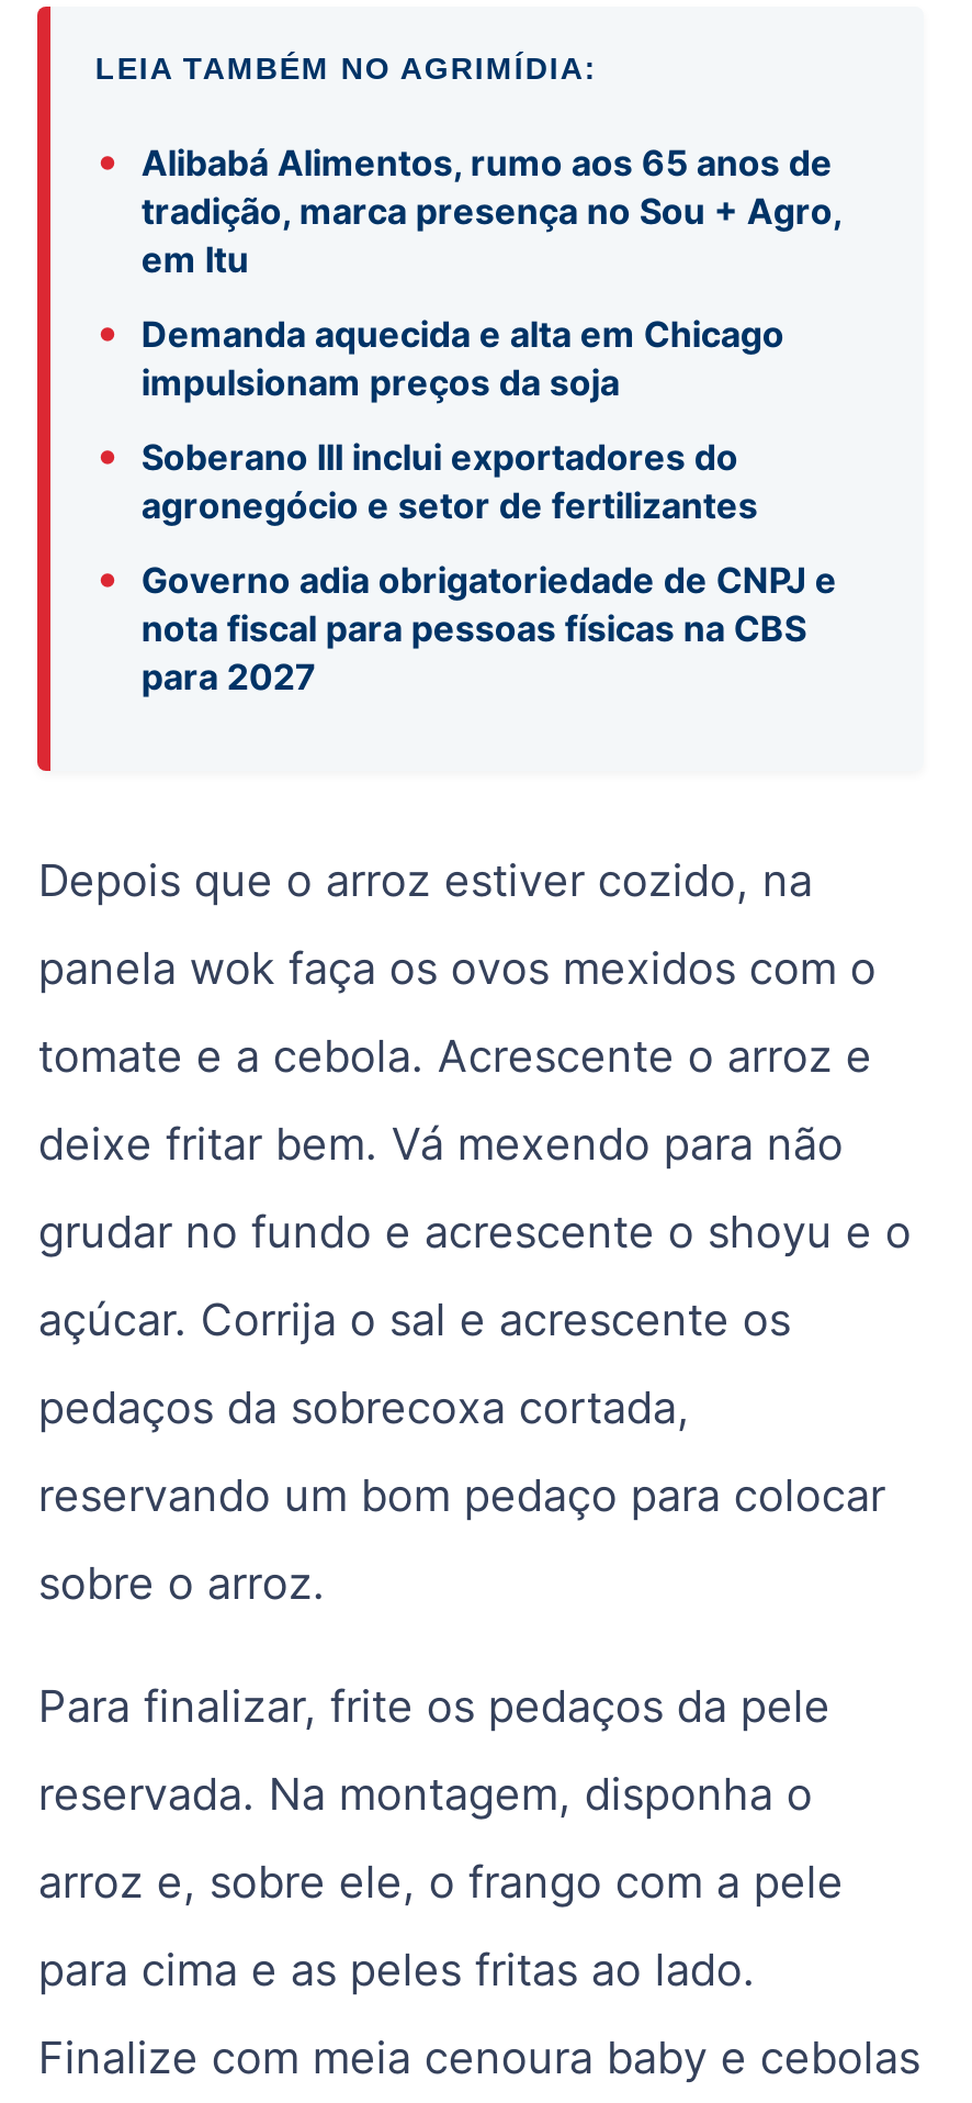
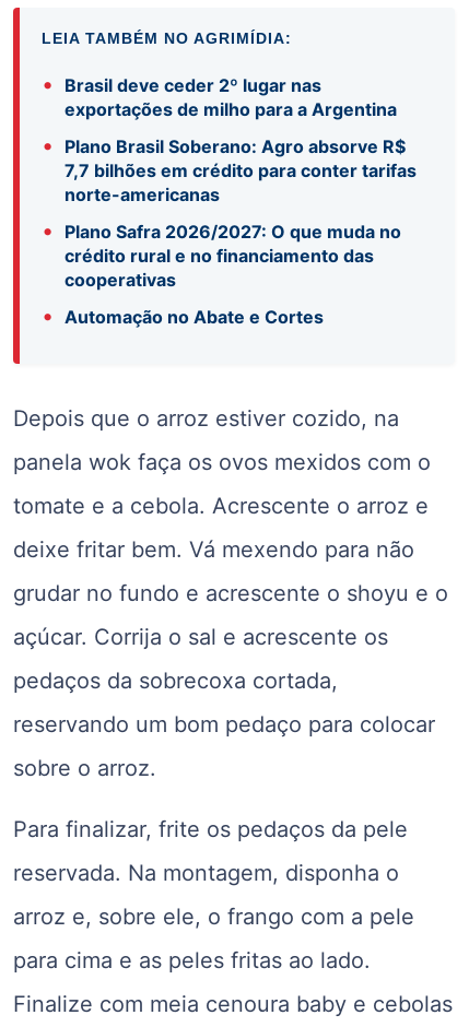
[95,133,841,280] • Alibabá Alimentos, rumo aos 65 anos de | tradição, marca presença no Sou + Agro, | em Itu -> [42,71,397,120] • Brasil deve ceder 2º lugar nas | exportações de milho para a Argentina
[95,304,784,403] • Demanda aquecida e alta em Chicago | impulsionam preços da soja -> [42,132,417,205] • Plano Brasil Soberano: Agro absorve R$ | 7,7 bilhões em crédito para conter tarifas | norte-americanas
[95,427,758,526] • Soberano III inclui exportadores do | agronegócio e setor de fertilizantes -> [42,217,402,290] • Plano Safra 2026/2027: O que muda no | crédito rural e no financiamento das | cooperativas
[95,550,837,698] • Governo adia obrigatoriedade de CNPJ e | nota fiscal para pessoas físicas na CBS | para 2027 -> [42,302,324,328] • Automação no Abate e Cortes

